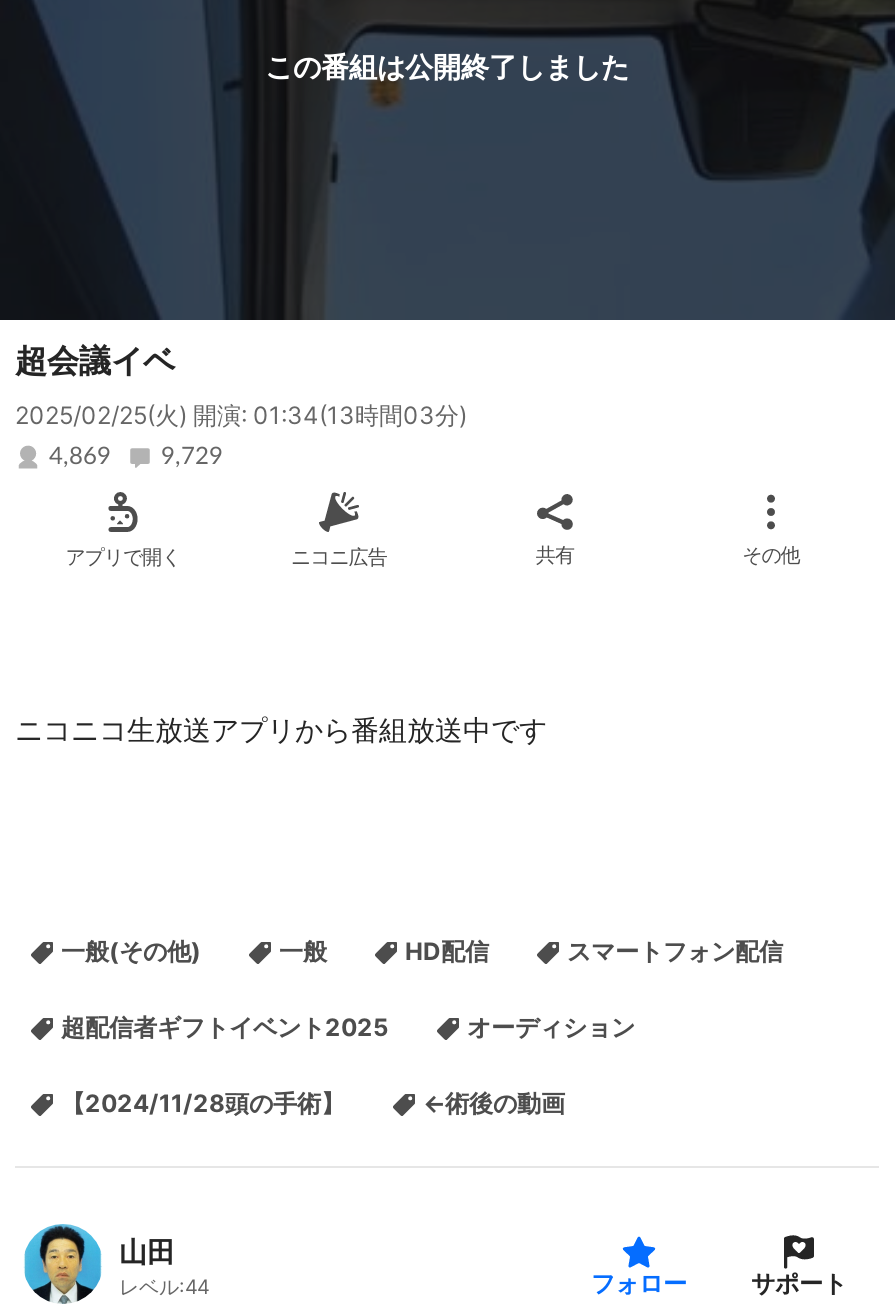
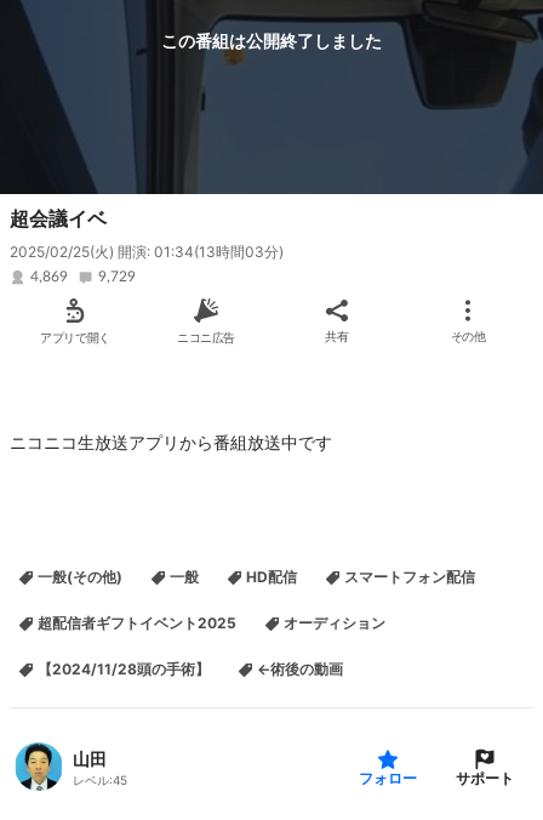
[119,1273,209,1297] レベル:44 -> [73,772,127,787] レベル:45

